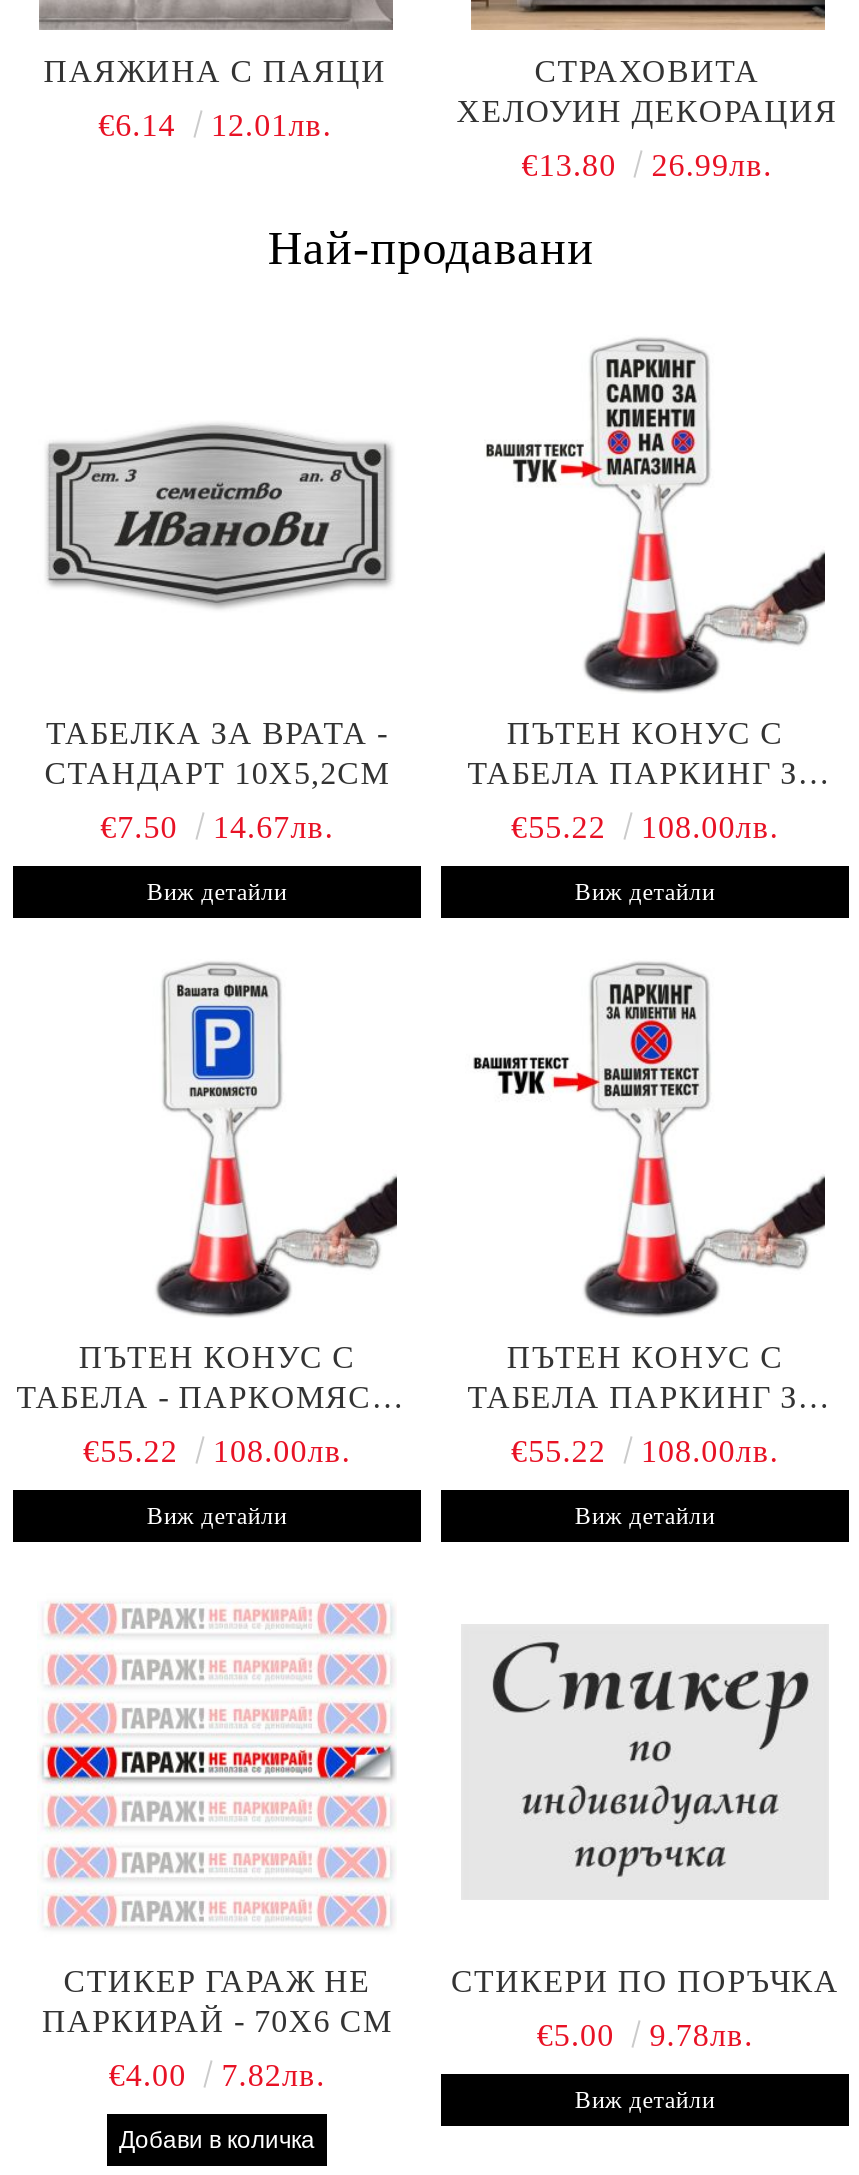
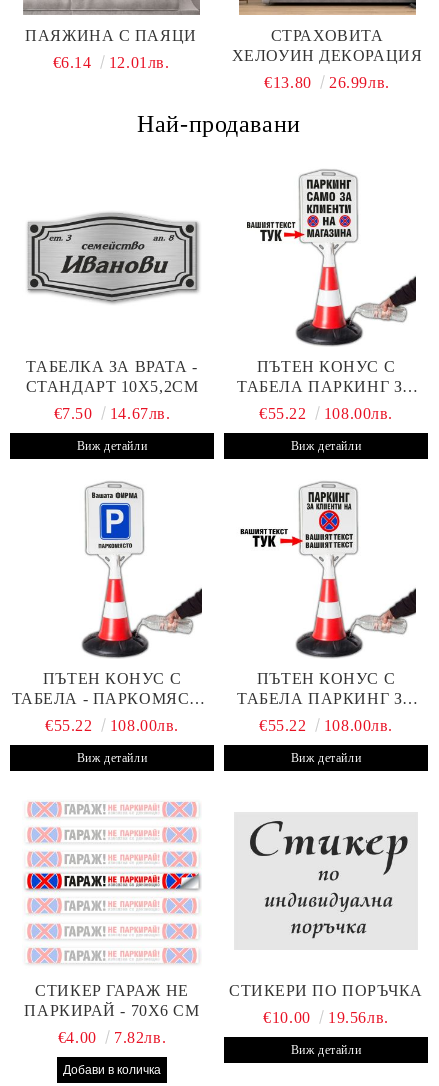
[537,2018,753,2052] €5.00 | 9.78лв. -> [263,1009,389,1026] €10.00 | 19.56лв.

